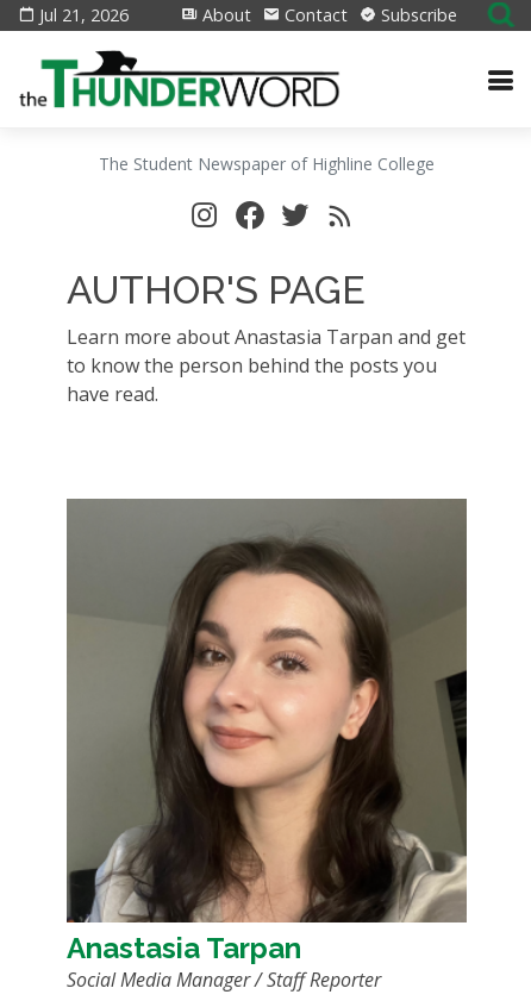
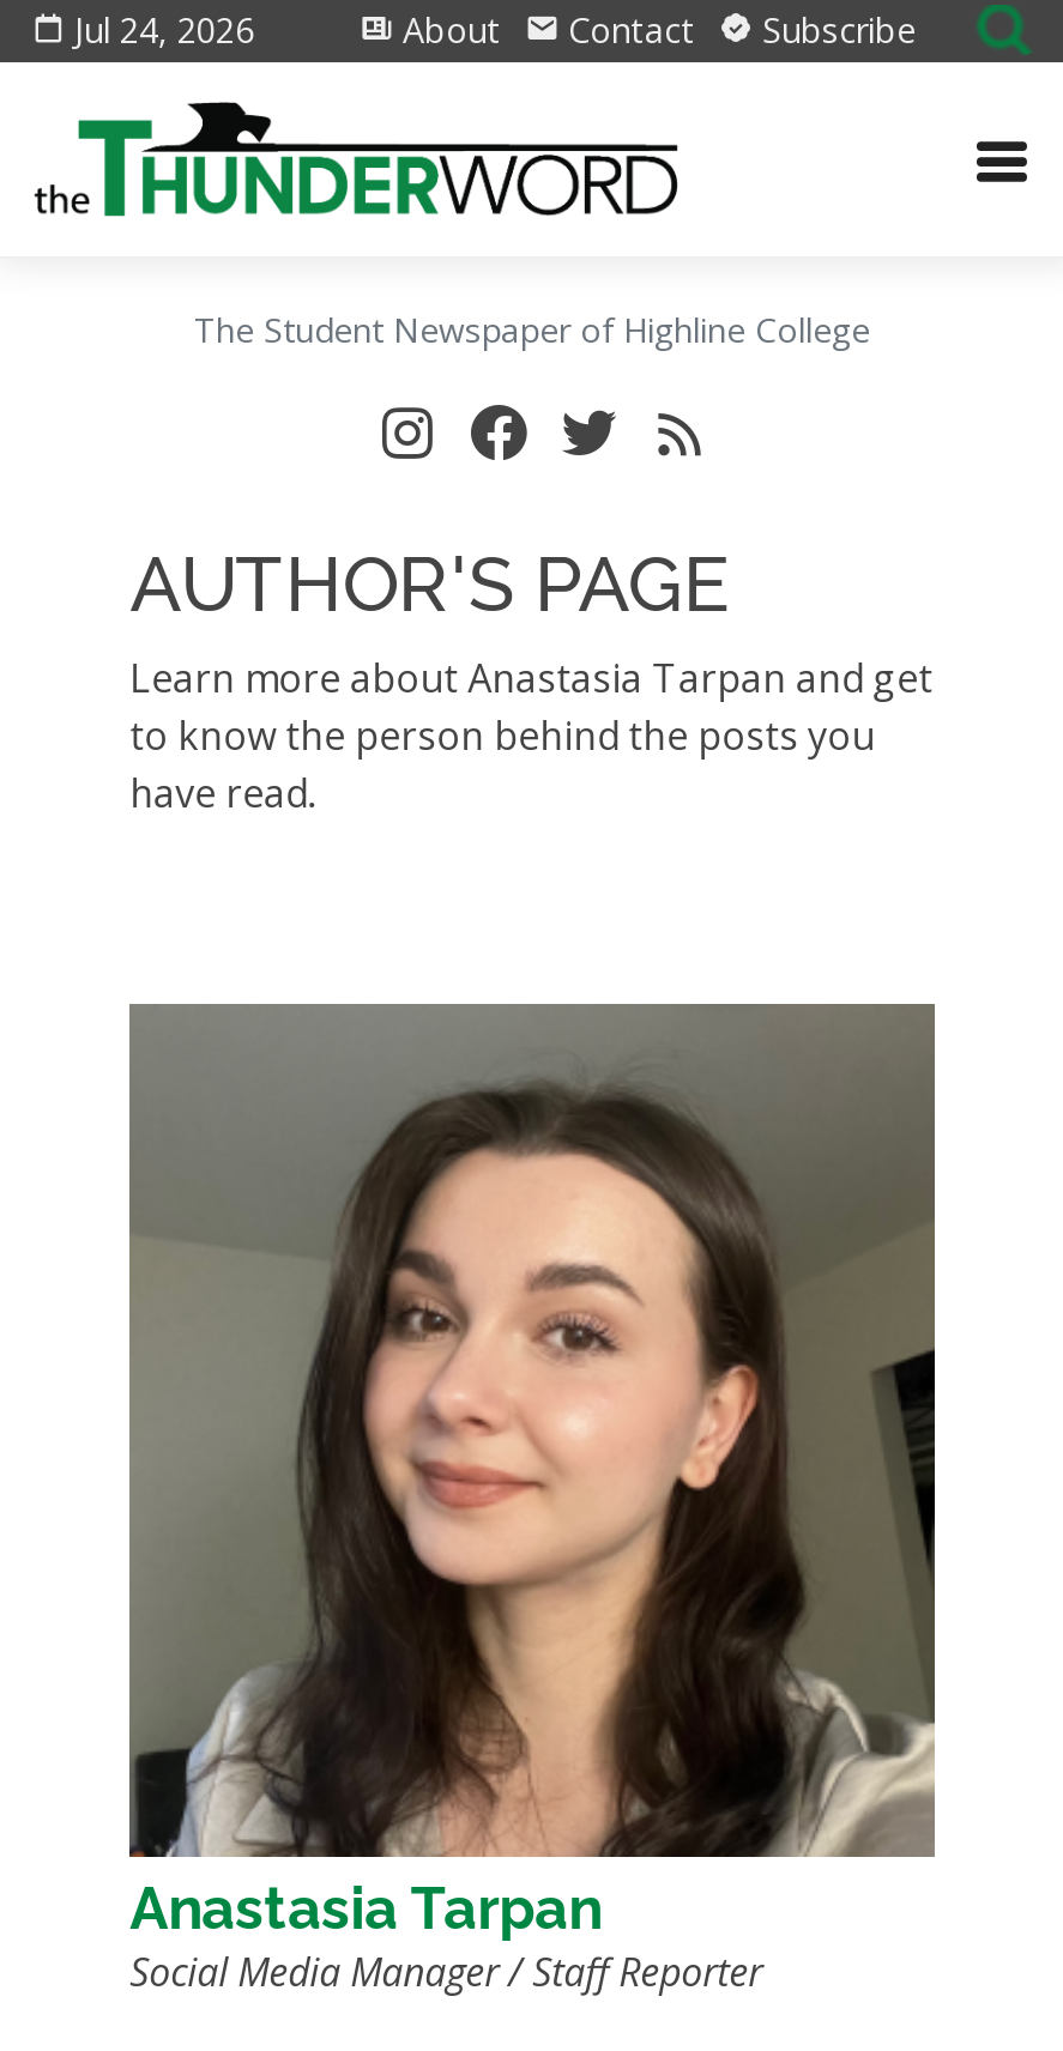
[39,4,129,26] Jul 21, 2026 -> [74,7,254,53] Jul 24, 2026

